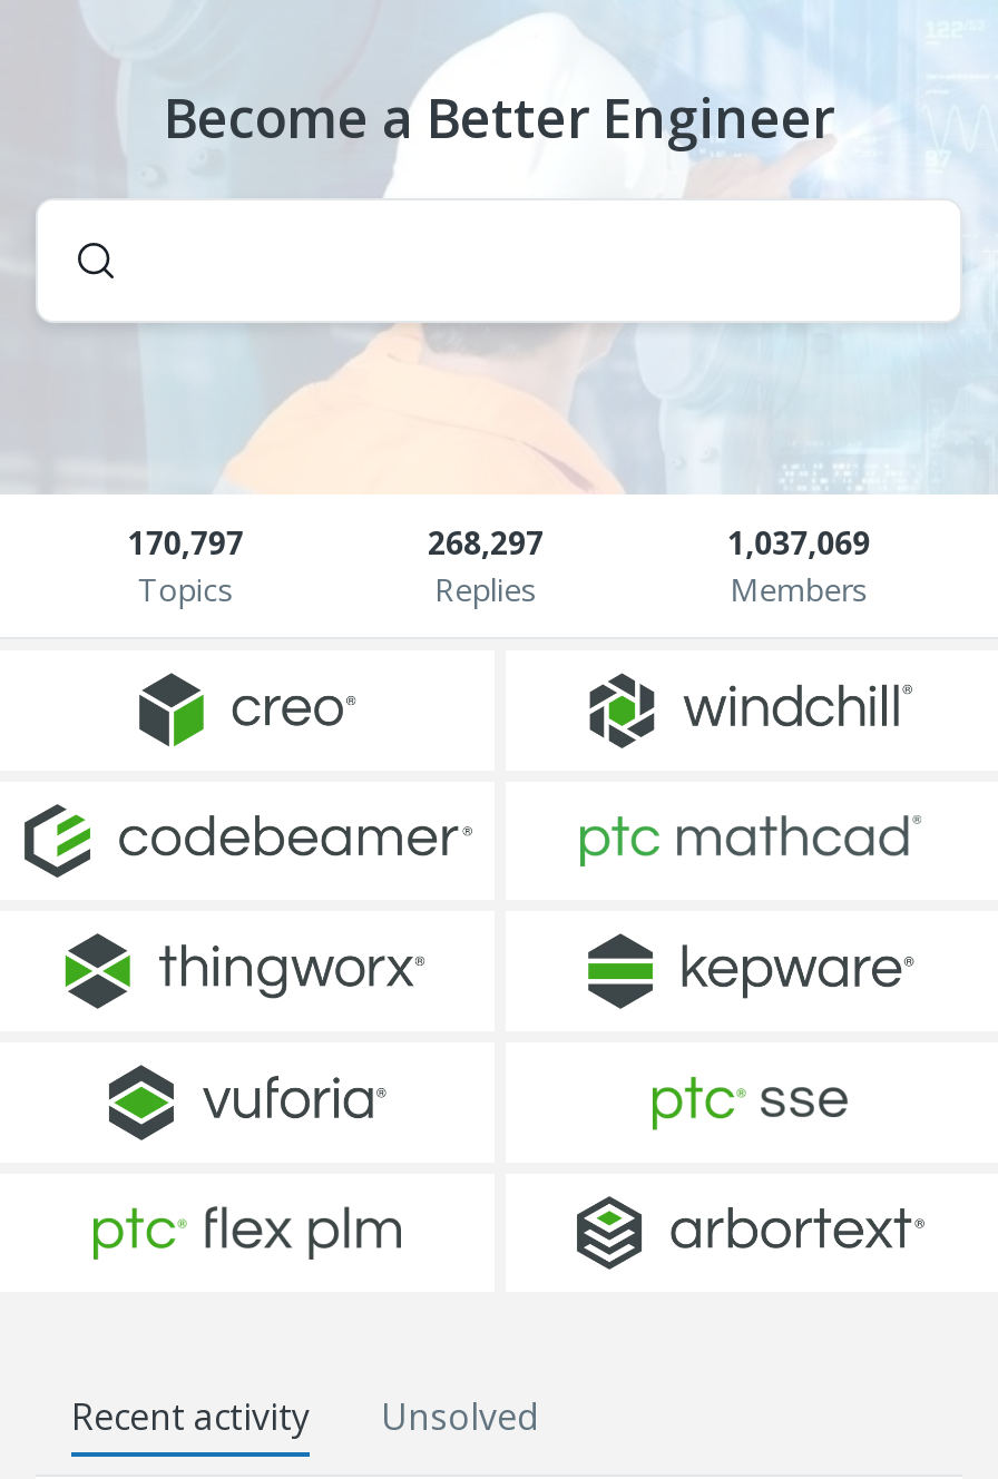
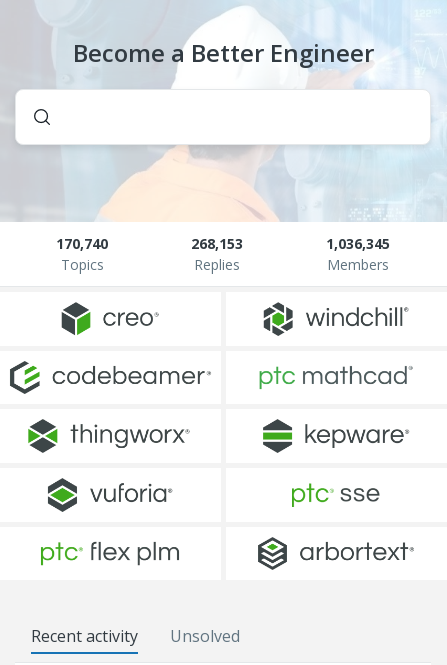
[128,521,243,564] 170,797 -> [56,234,108,253] 170,740
[428,521,544,564] 268,297 -> [191,234,243,253] 268,153
[728,521,870,564] 1,037,069 -> [326,234,390,253] 1,036,345

